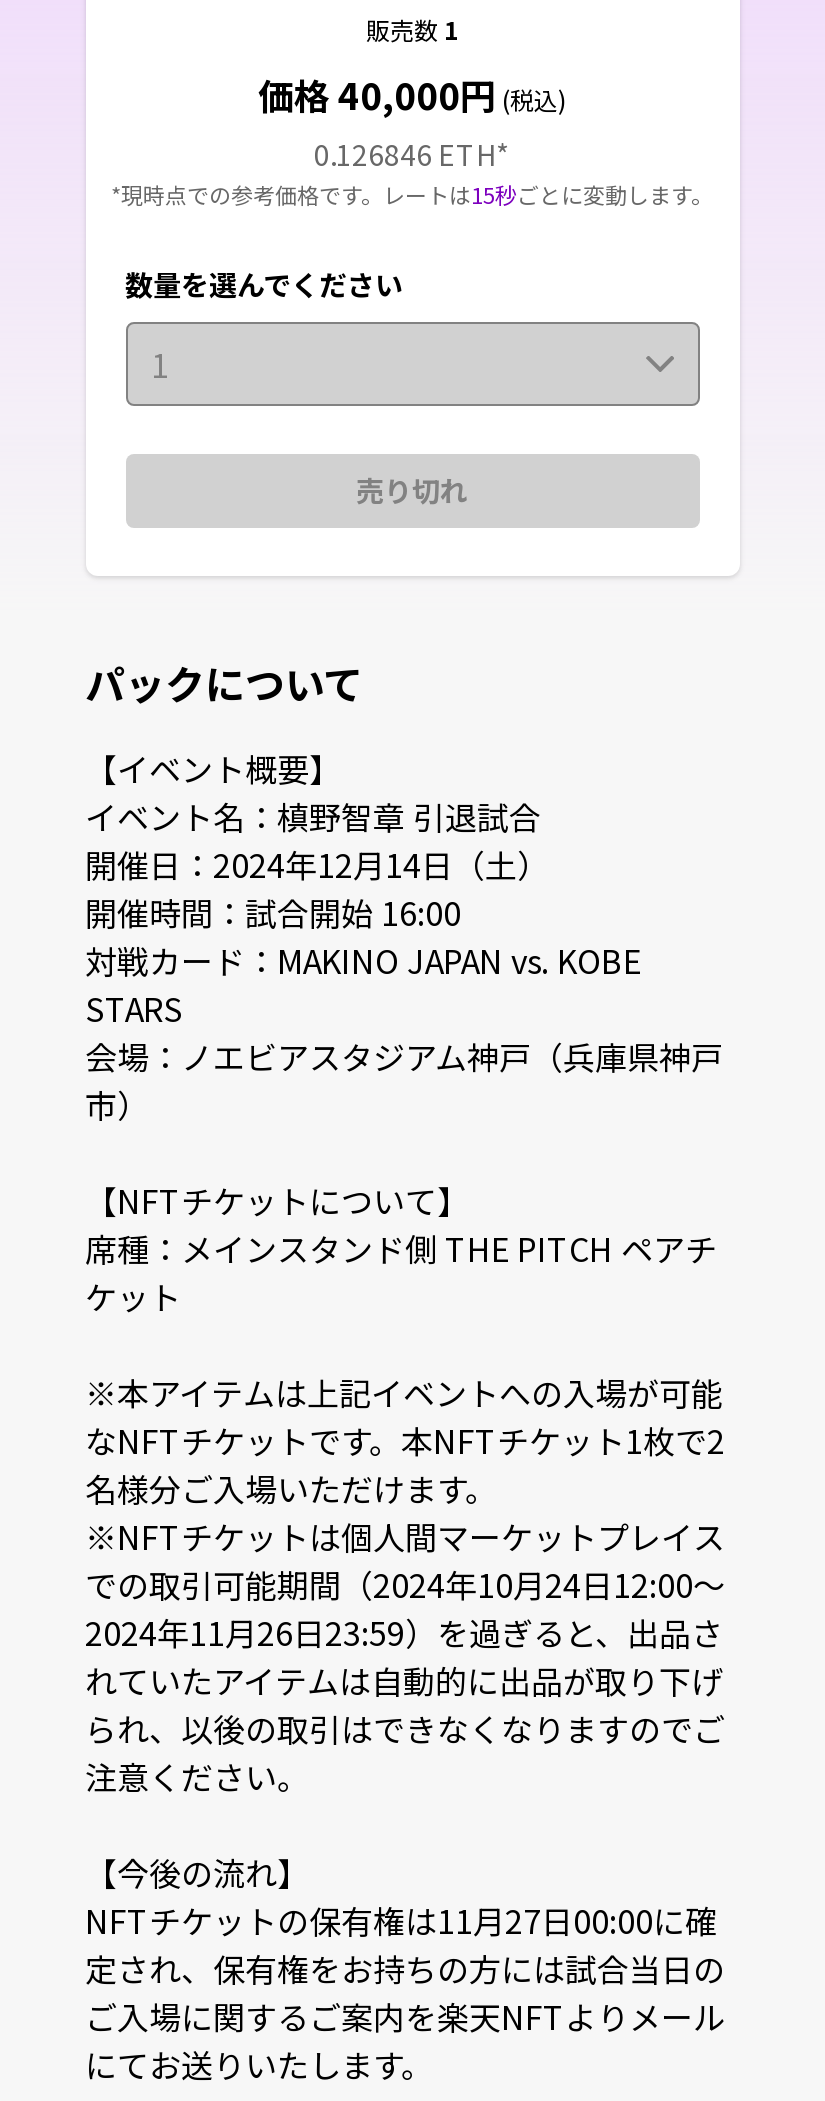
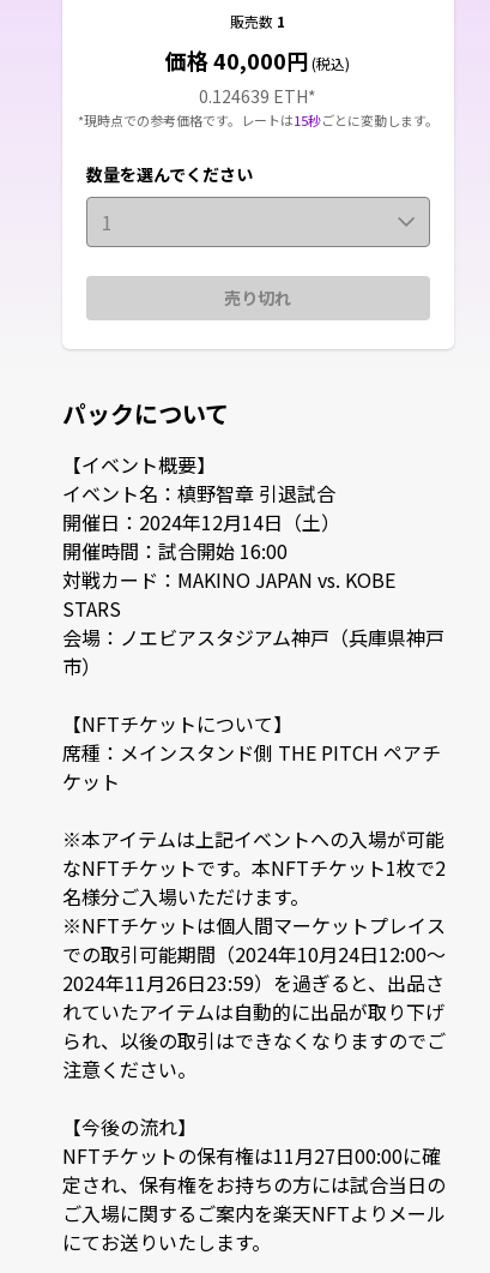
[314,134,510,174] 0.126846 ETH* -> [199,84,316,108] 0.124639 ETH*

